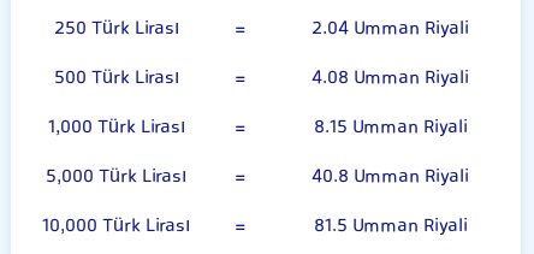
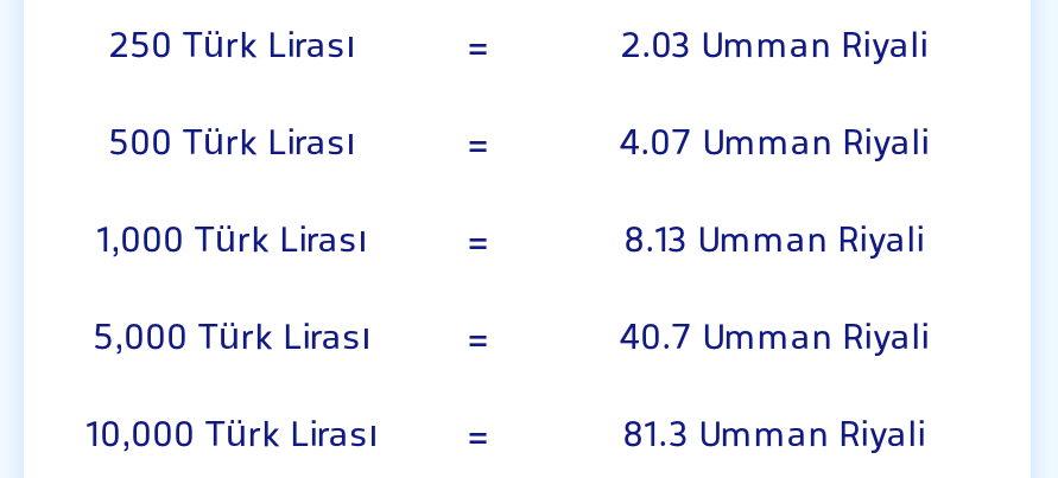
[311,14,469,44] 2.04 Umman Riyali -> [620,19,929,78] 2.03 Umman Riyali
[311,64,469,94] 4.08 Umman Riyali -> [619,116,930,175] 4.07 Umman Riyali
[313,113,467,143] 8.15 Umman Riyali -> [623,213,925,272] 8.13 Umman Riyali
[311,162,469,192] 40.8 Umman Riyali -> [619,310,930,370] 40.7 Umman Riyali
[313,212,467,242] 81.5 Umman Riyali -> [622,408,926,467] 81.3 Umman Riyali

